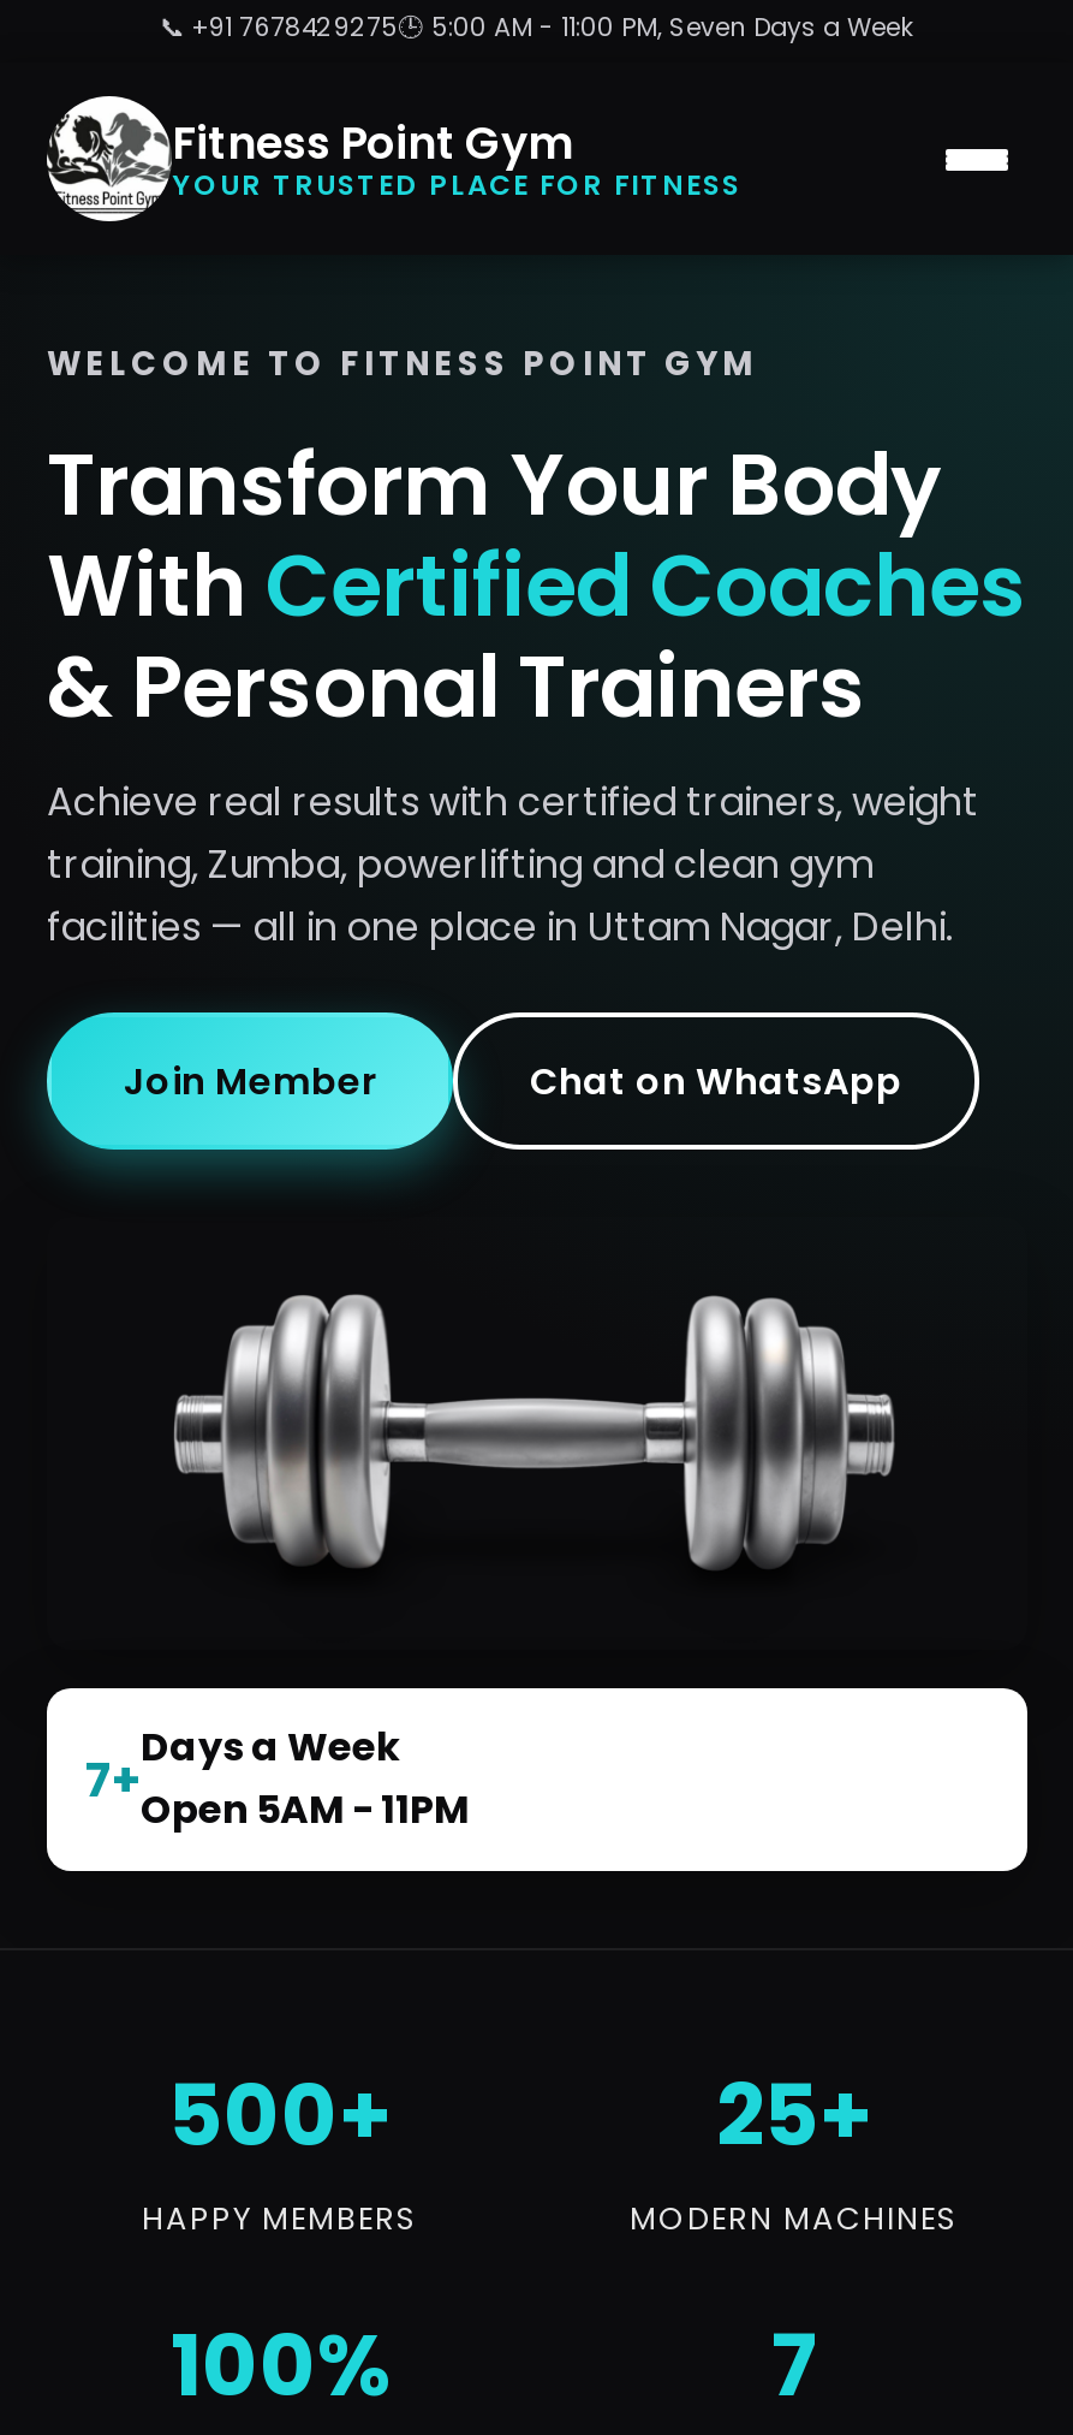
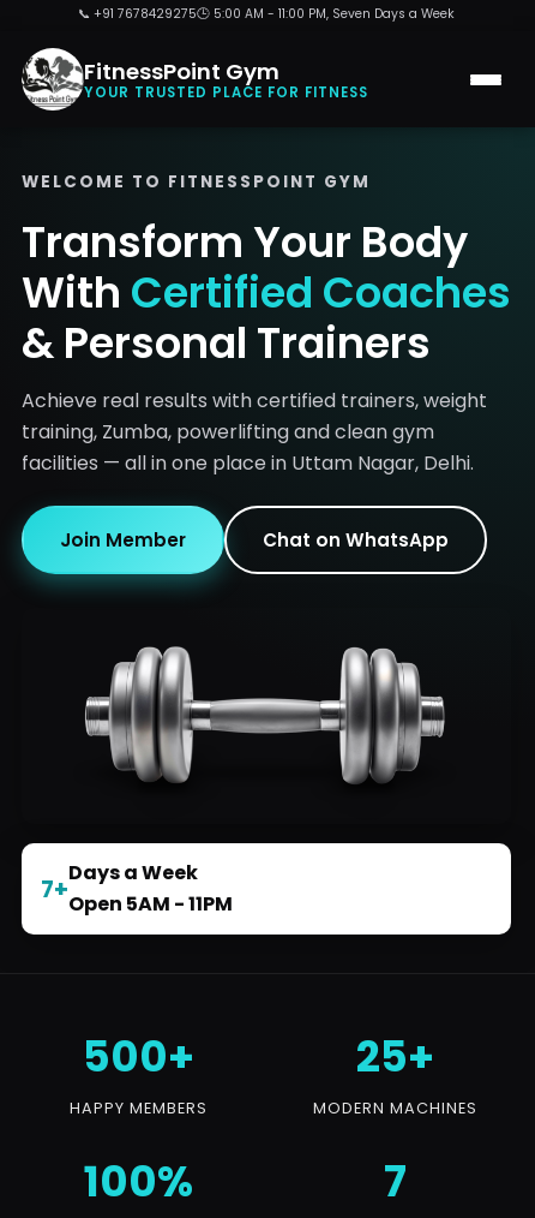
[172,112,573,172] Fitness Point Gym -> [84,56,279,86] FitnessPoint Gym
[47,342,758,387] WELCOME TO FITNESS POINT GYM -> [22,171,371,193] WELCOME TO FITNESSPOINT GYM

